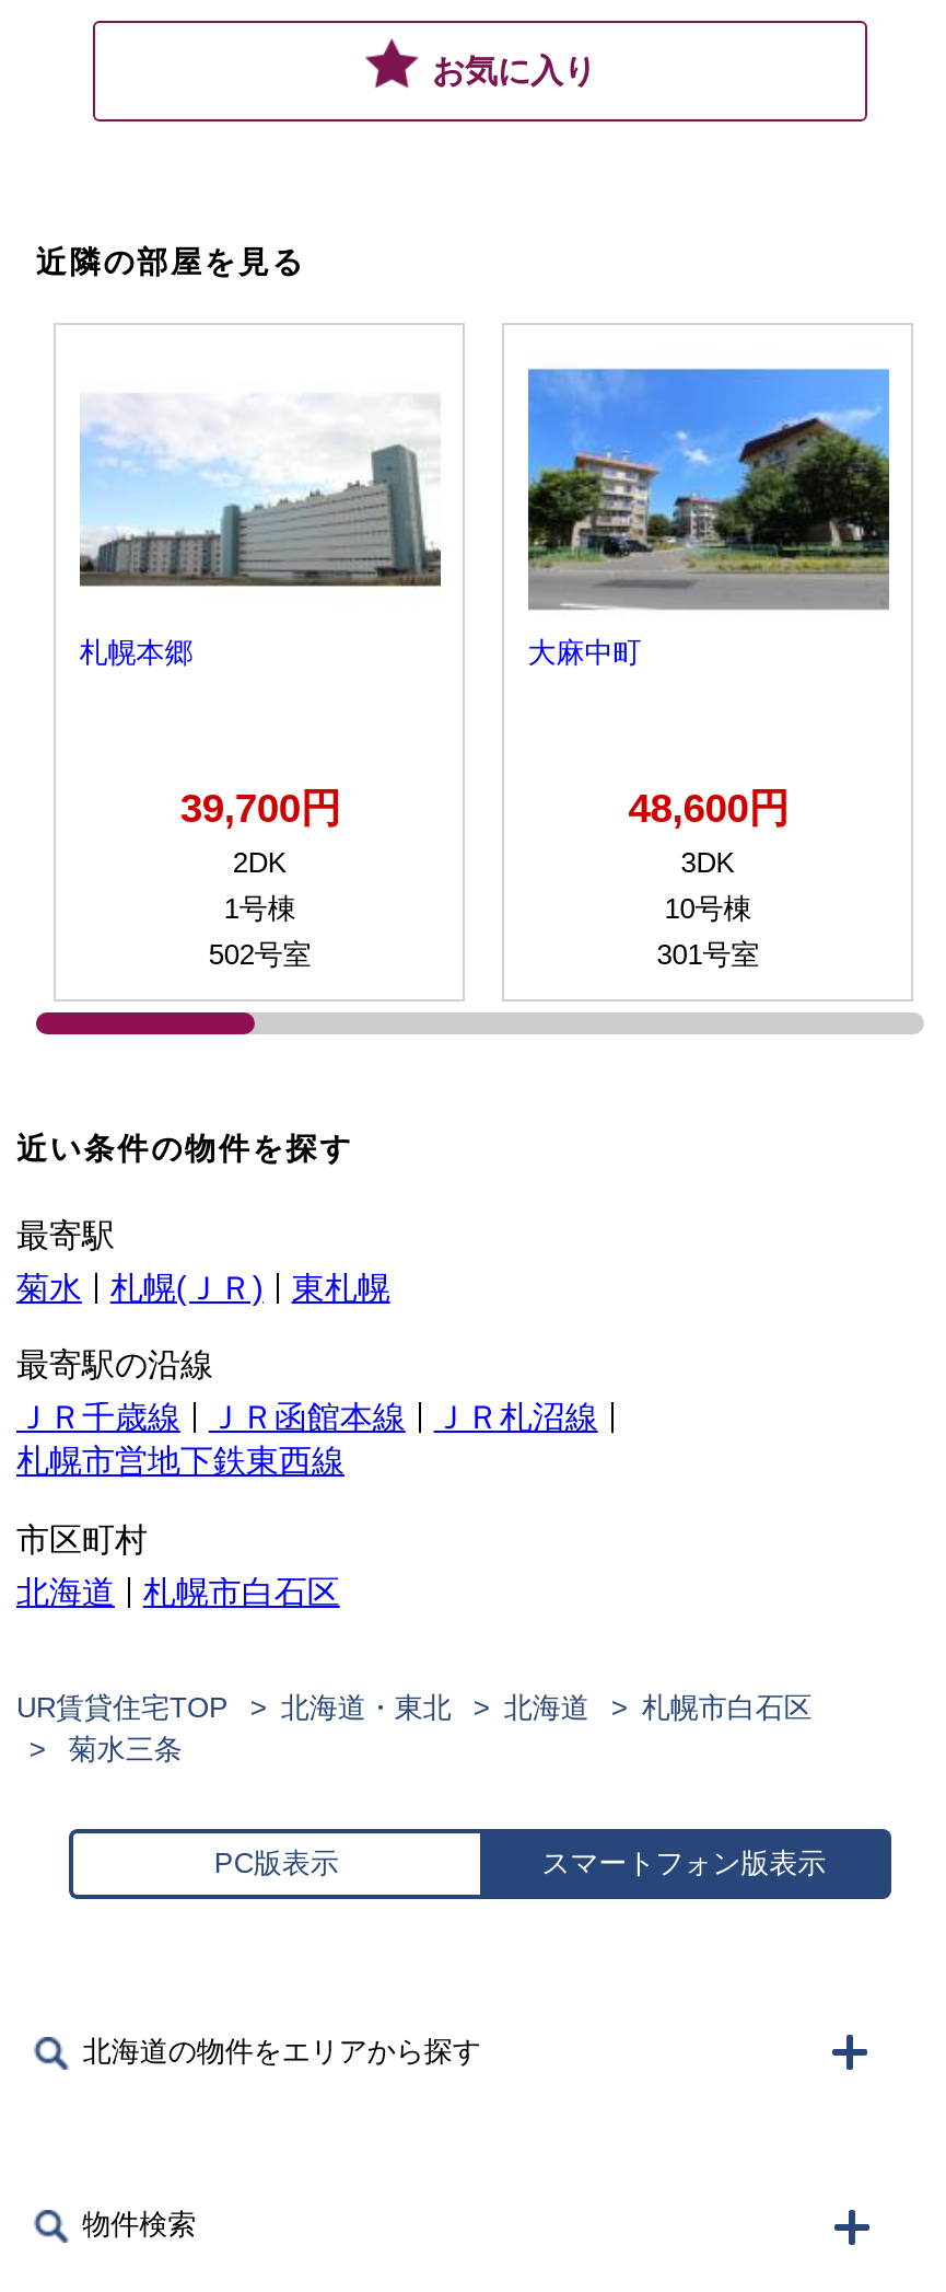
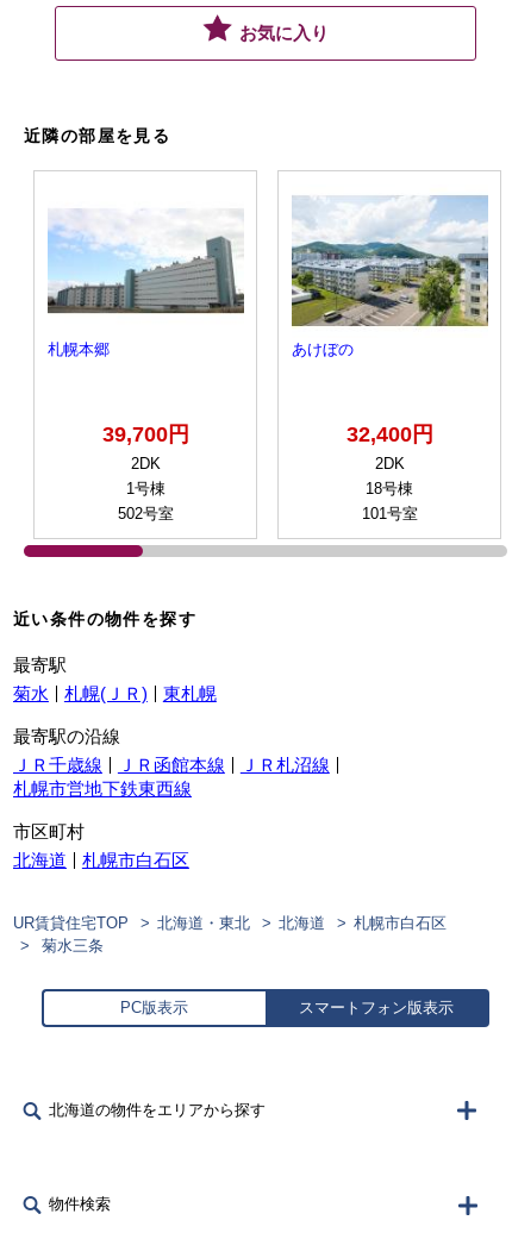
[526,367,891,668] [image] | 大麻中町 -> [291,195,489,358] [image] | あけぼの
[628,785,788,971] 48,600円 | 3DK | 10号棟 | 301号室 -> [346,422,433,523] 32,400円 | 2DK | 18号棟 | 101号室

